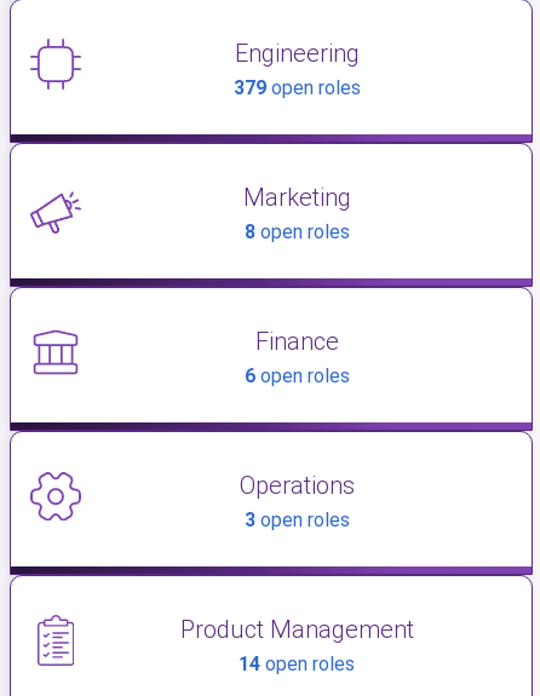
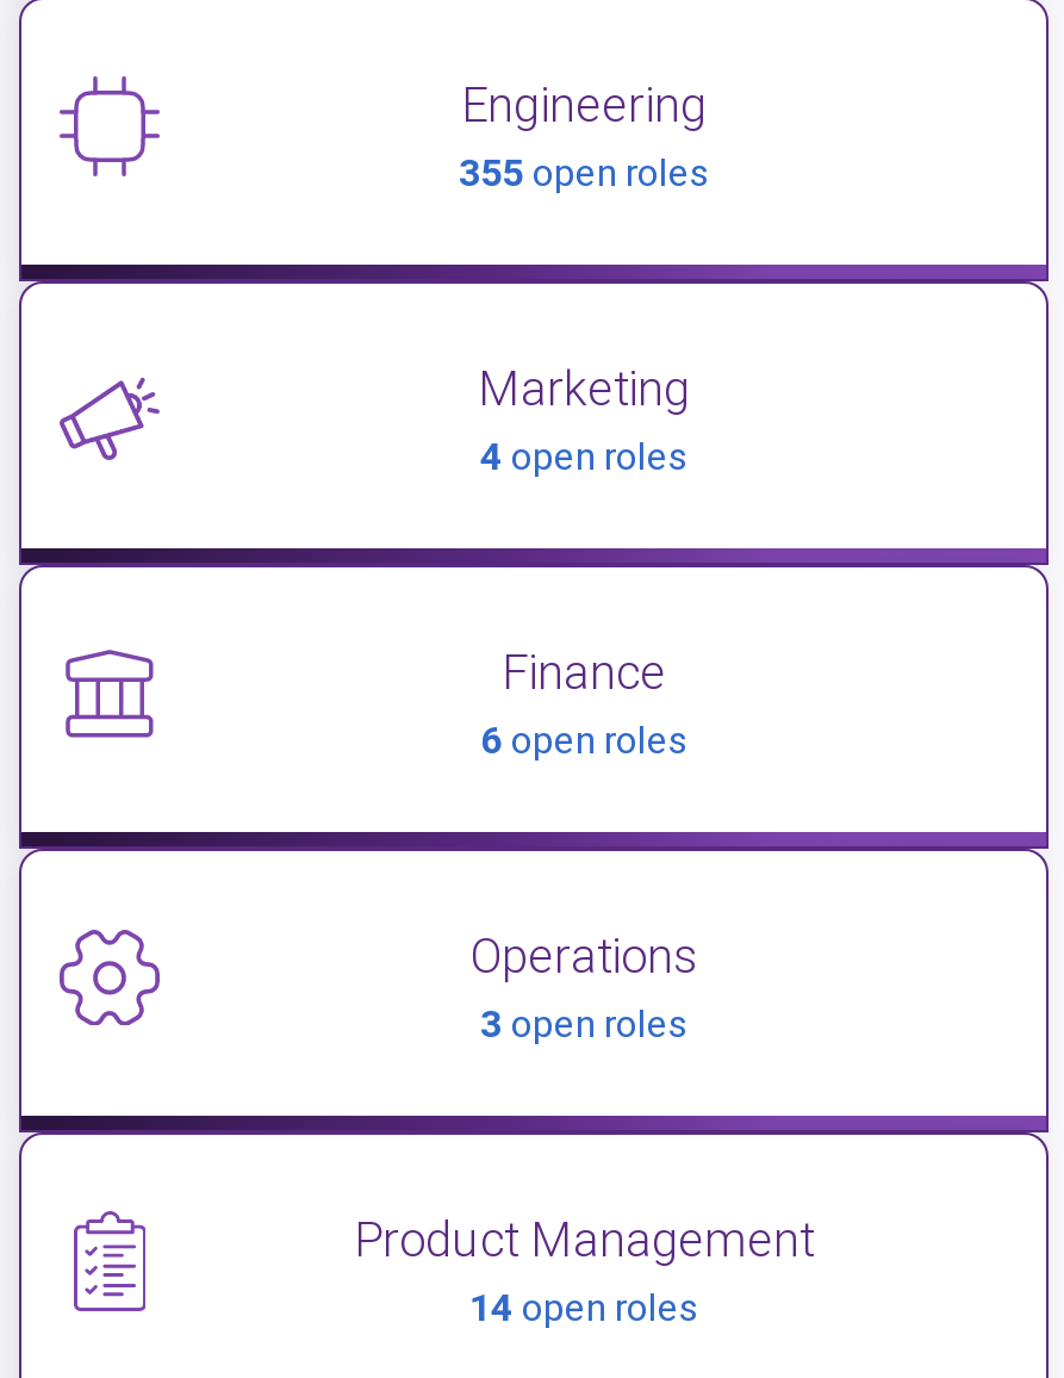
[233,76,360,99] 379 open roles -> [459,150,709,195] 355 open roles
[244,220,349,243] 8 open roles -> [480,433,687,479] 4 open roles

